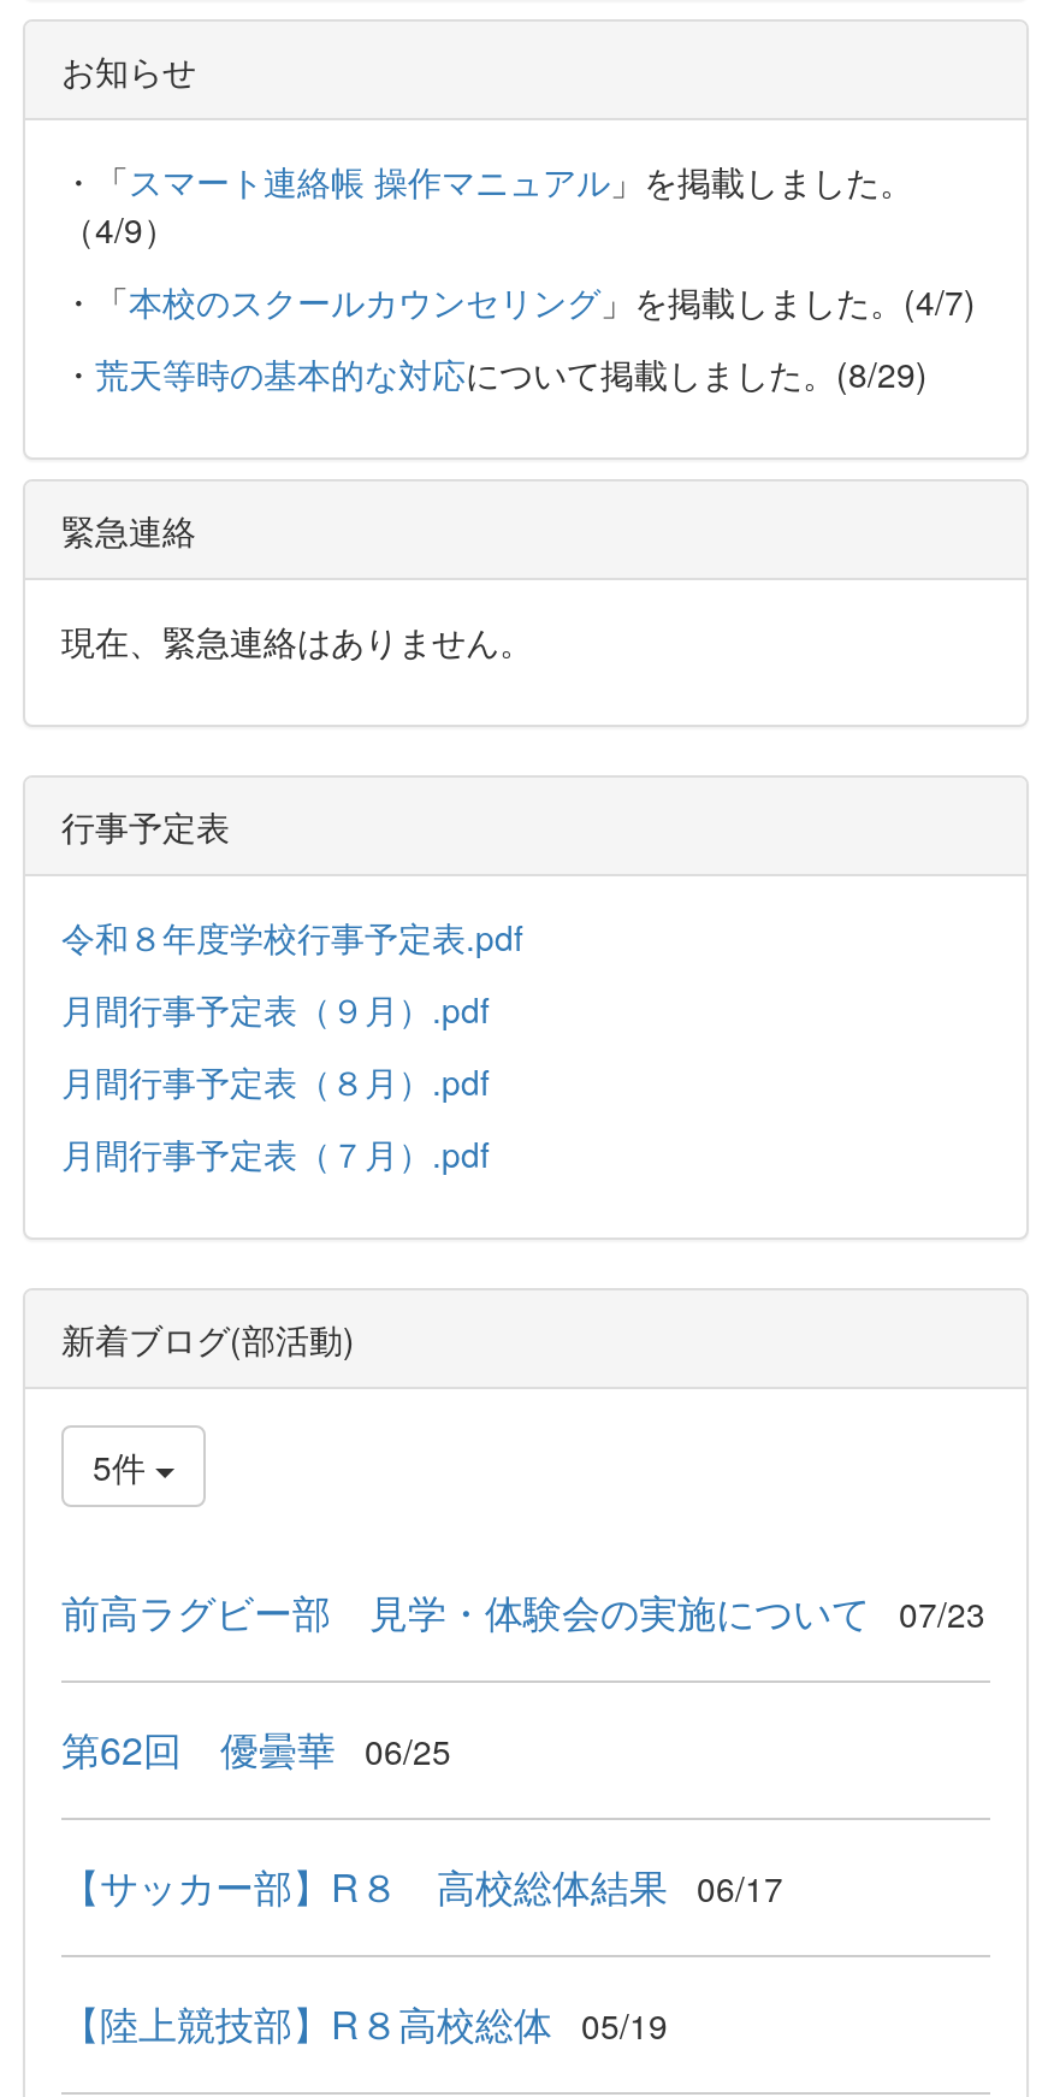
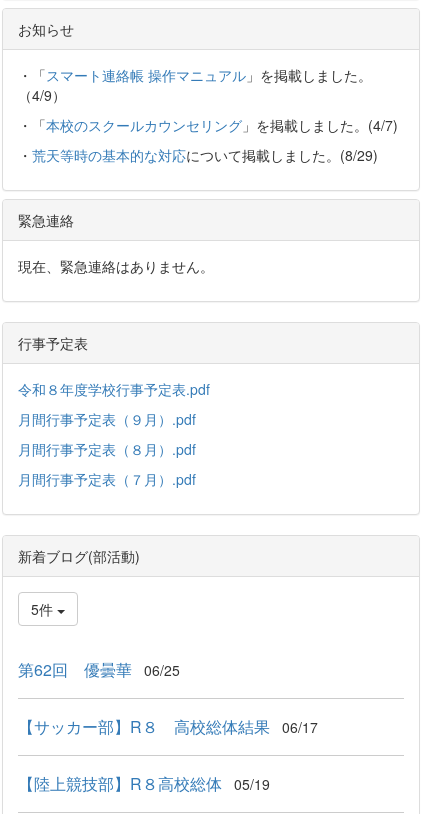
[61,1585,985,1640] 前高ラグビー部 見学・体験会の実施について 07/23 -> none

